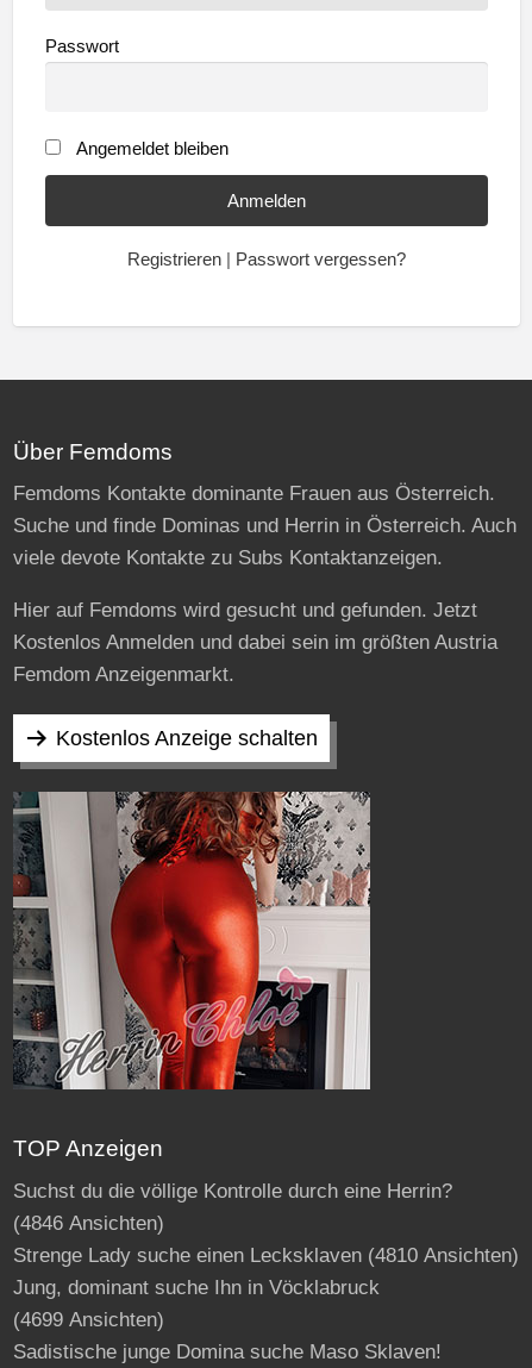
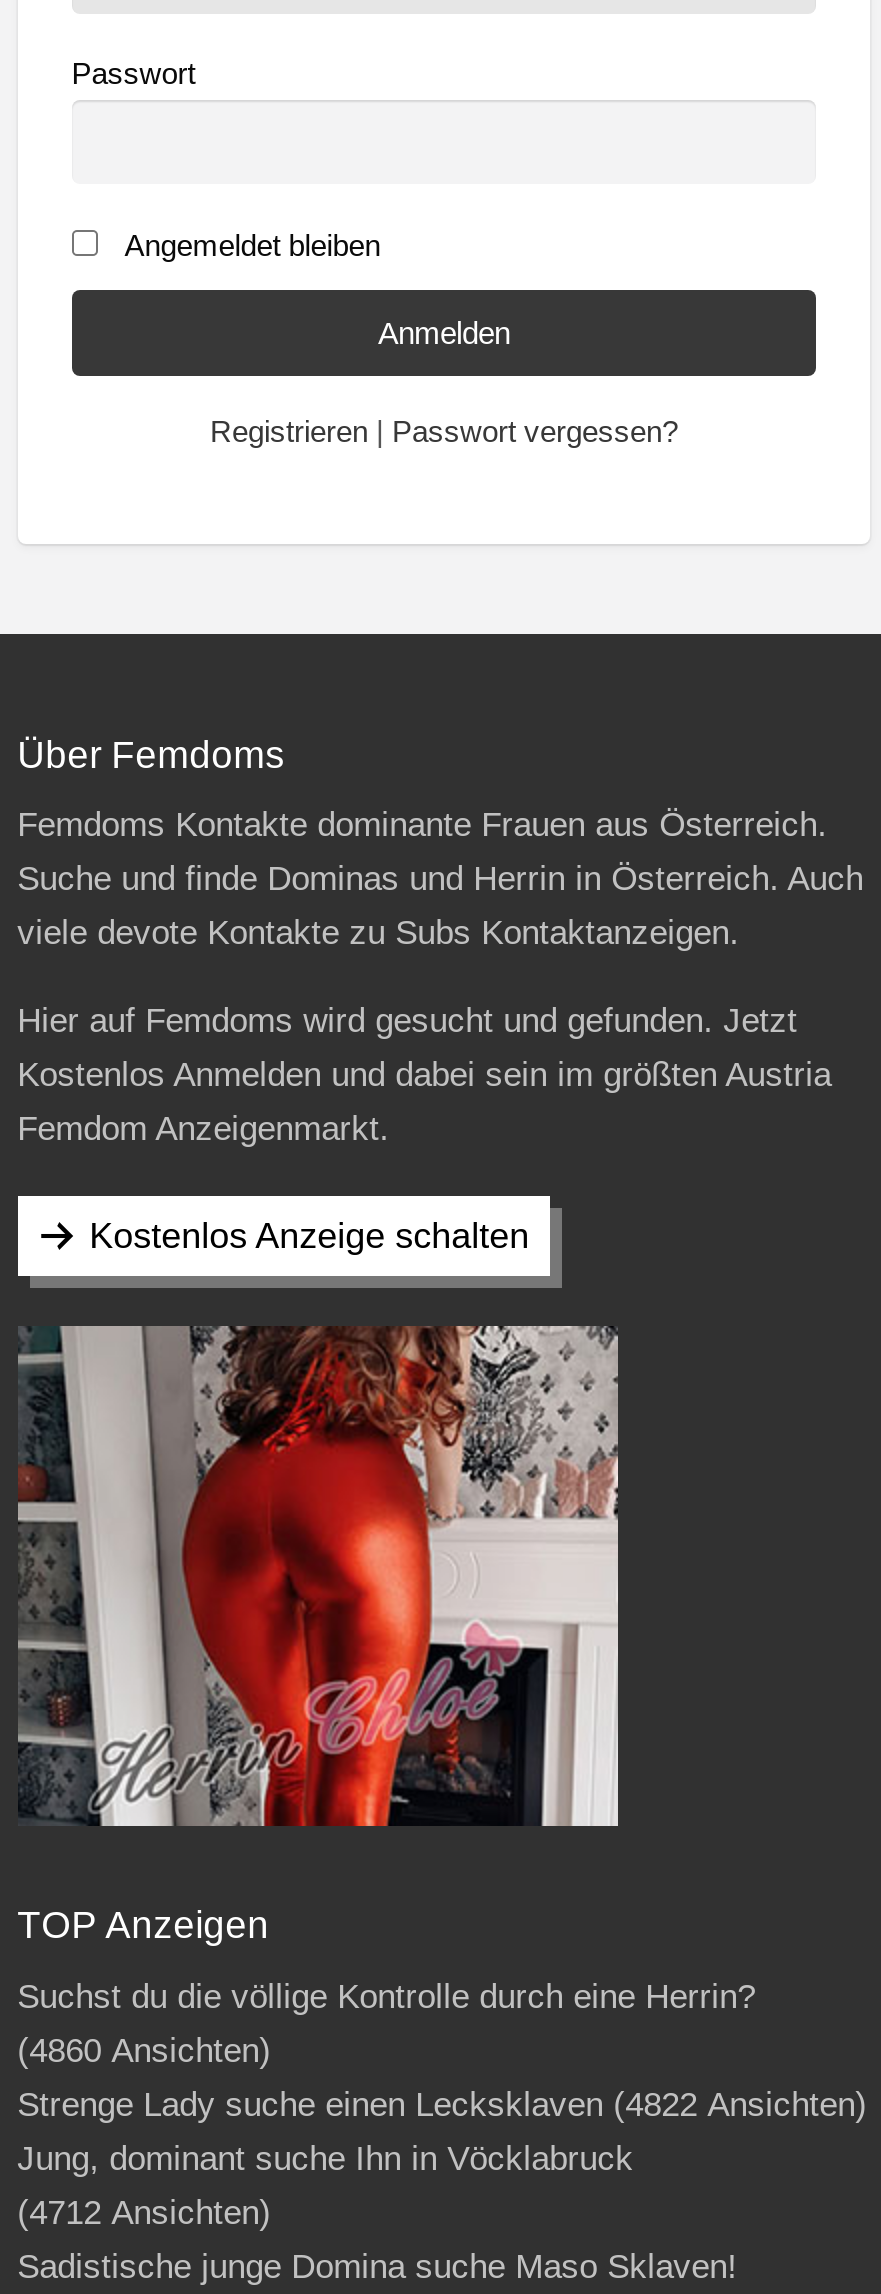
[13,1212,164,1234] (4846 Ansichten) -> [17,2031,271,2069] (4860 Ansichten)
[13,1244,518,1266] Strenge Lady suche einen Lecksklaven (4810 Ansichten) -> [17,2085,867,2123] Strenge Lady suche einen Lecksklaven (4822 Ansichten)
[13,1308,164,1331] (4699 Ansichten) -> [17,2193,271,2231] (4712 Ansichten)

